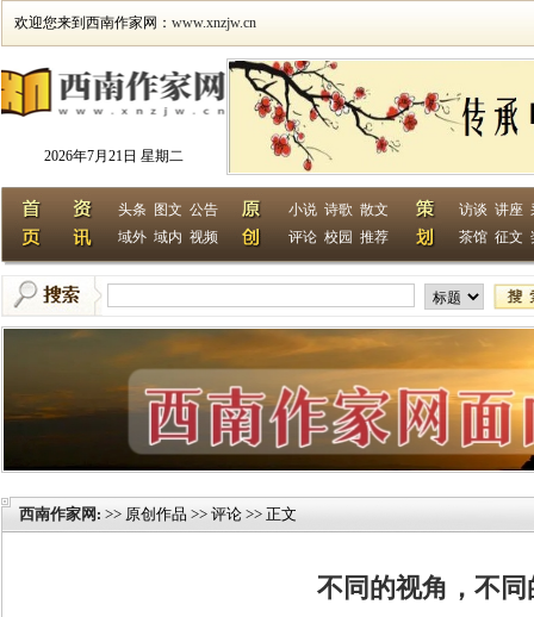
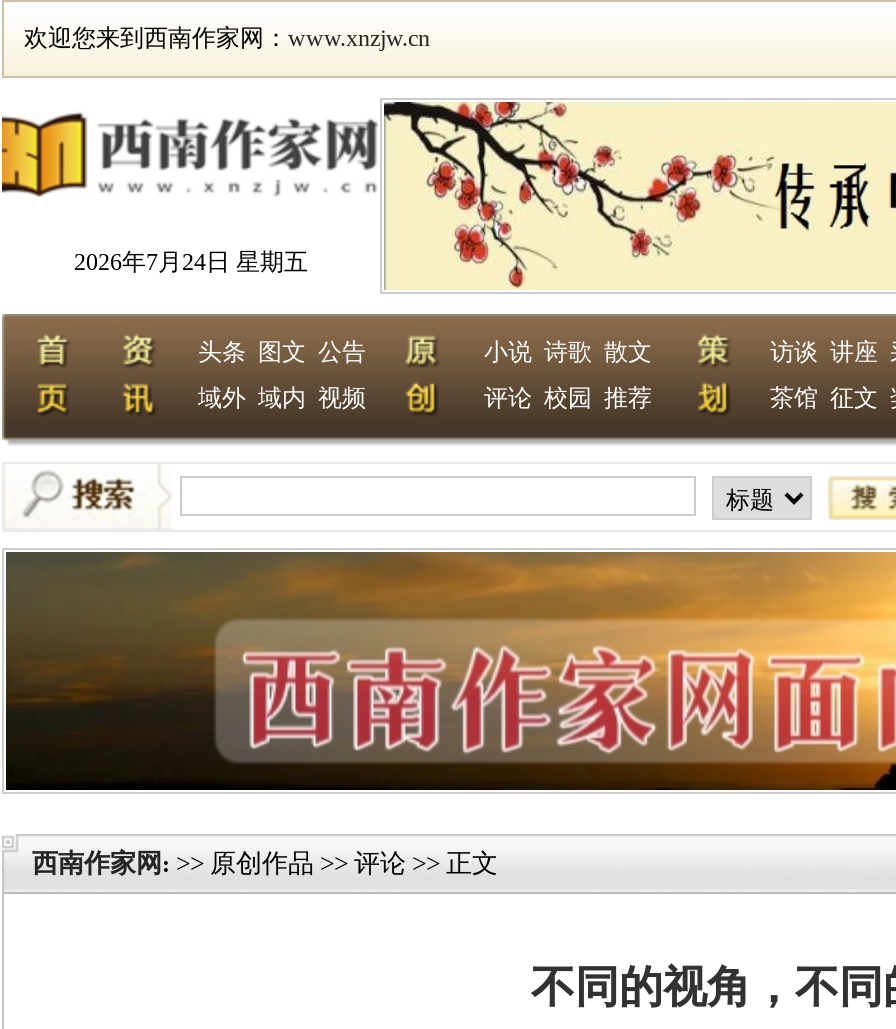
[44,148,184,164] 2026年7月21日 星期二 -> [74,248,308,276] 2026年7月24日 星期五

